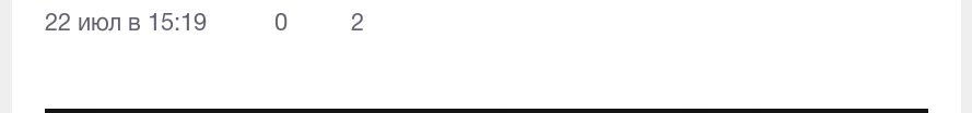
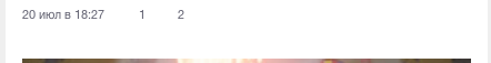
[45,12,288,34] 22 июл в 15:19 | 0 -> [22,10,146,21] 20 июл в 18:27 | 1

